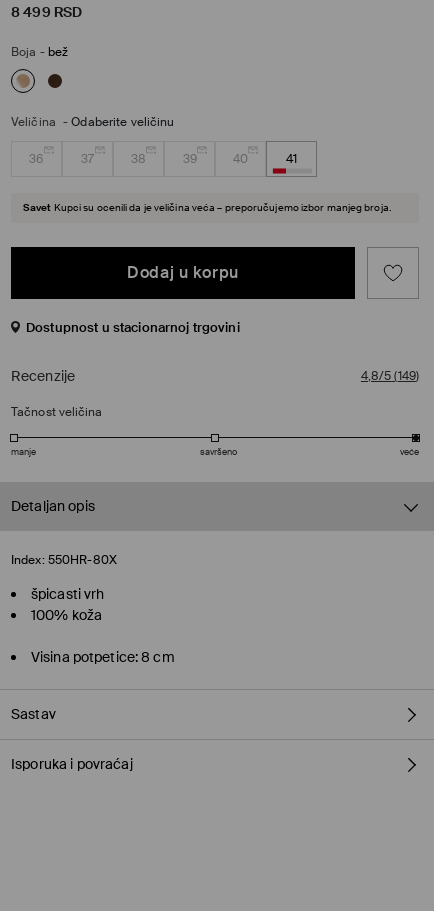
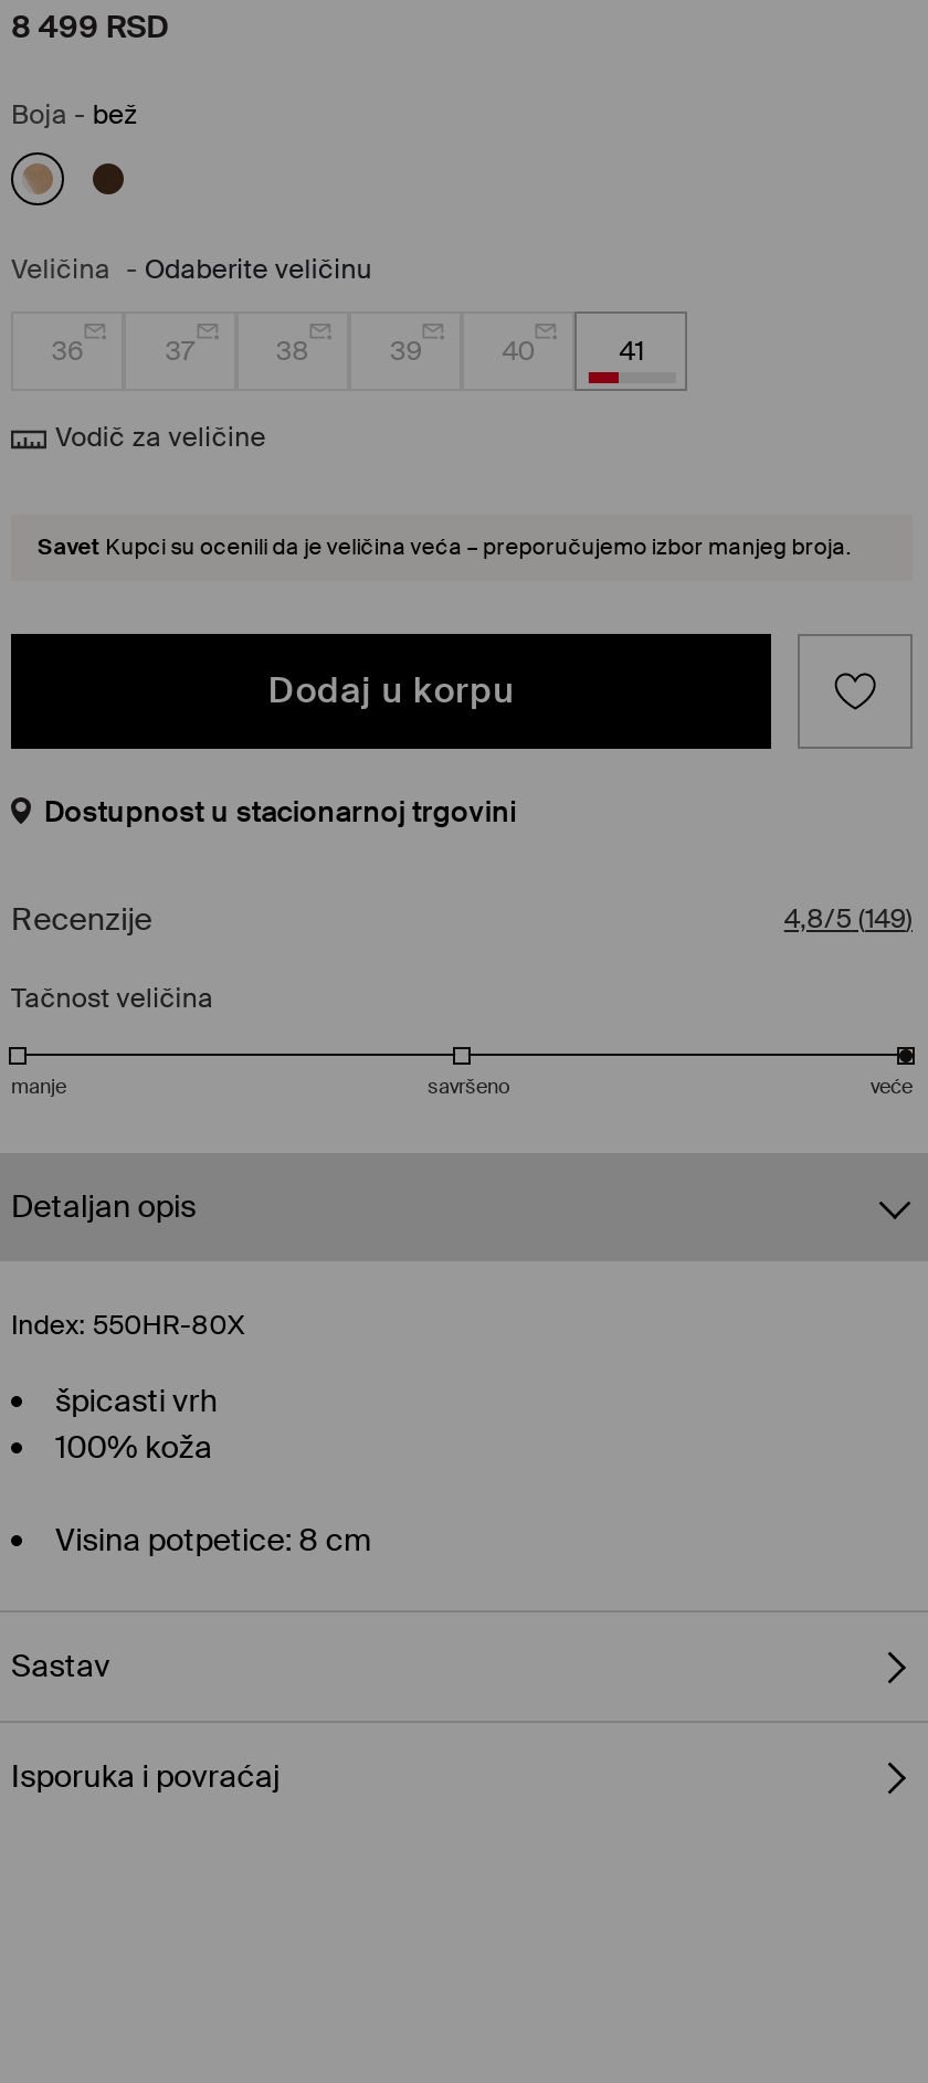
none -> [55,420,266,456] Vodič za veličine

